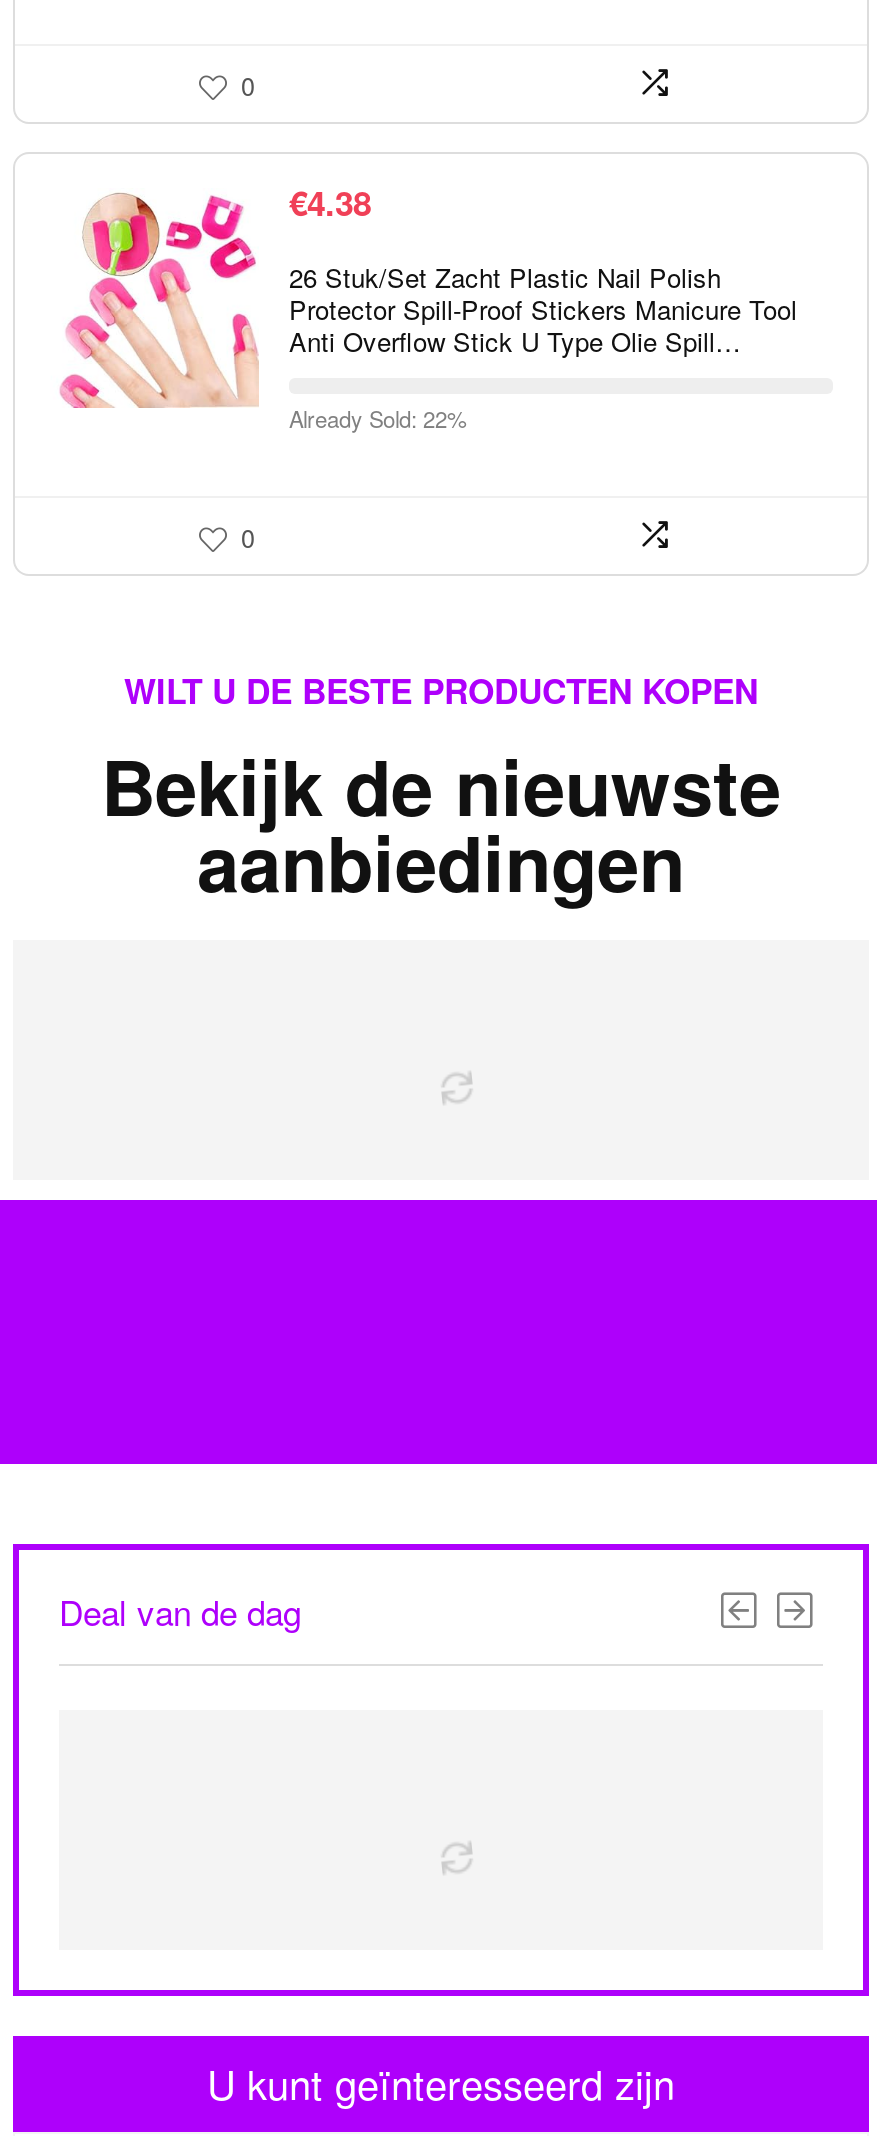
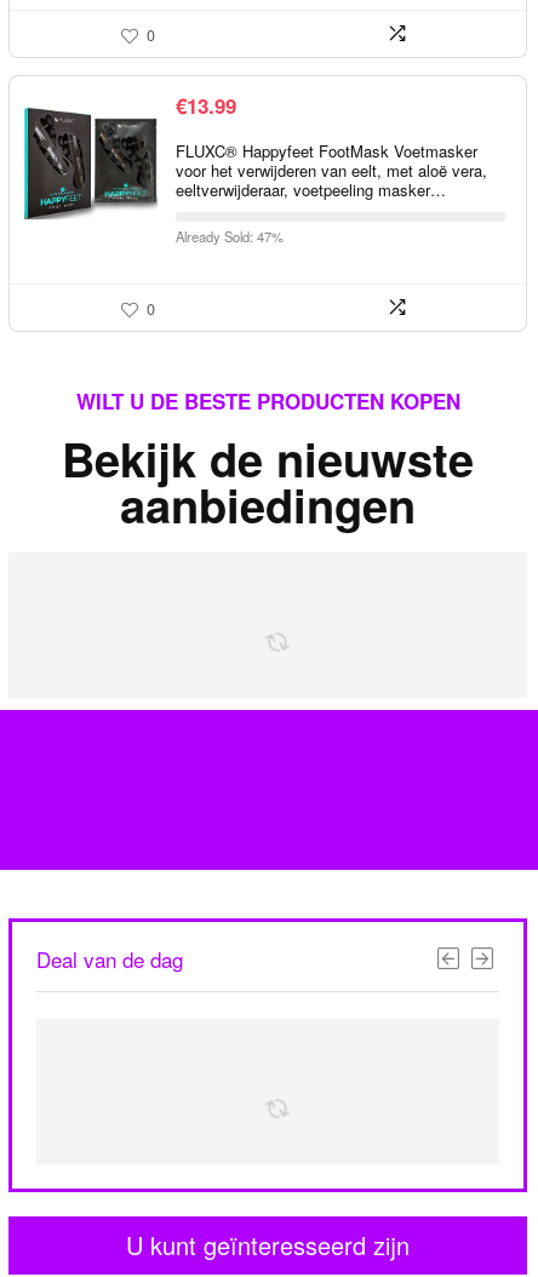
[39,178,371,410] [image] | €4.38 -> [23,91,236,230] [image] | €13.99
[289,258,797,360] 26 Stuk/Set Zacht Plastic Nail Polish | Protector Spill-Proof Stickers Manicure Tool | Anti Overflow Stick U Type Olie Spill… -> [176,139,487,201] FLUXC® Happyfeet FootMask Voetmasker | voor het verwijderen van eelt, met aloë vera, | eeltverwijderaar, voetpeeling masker…
[289,402,467,434] Already Sold: 22% -> [176,227,284,246] Already Sold: 47%

